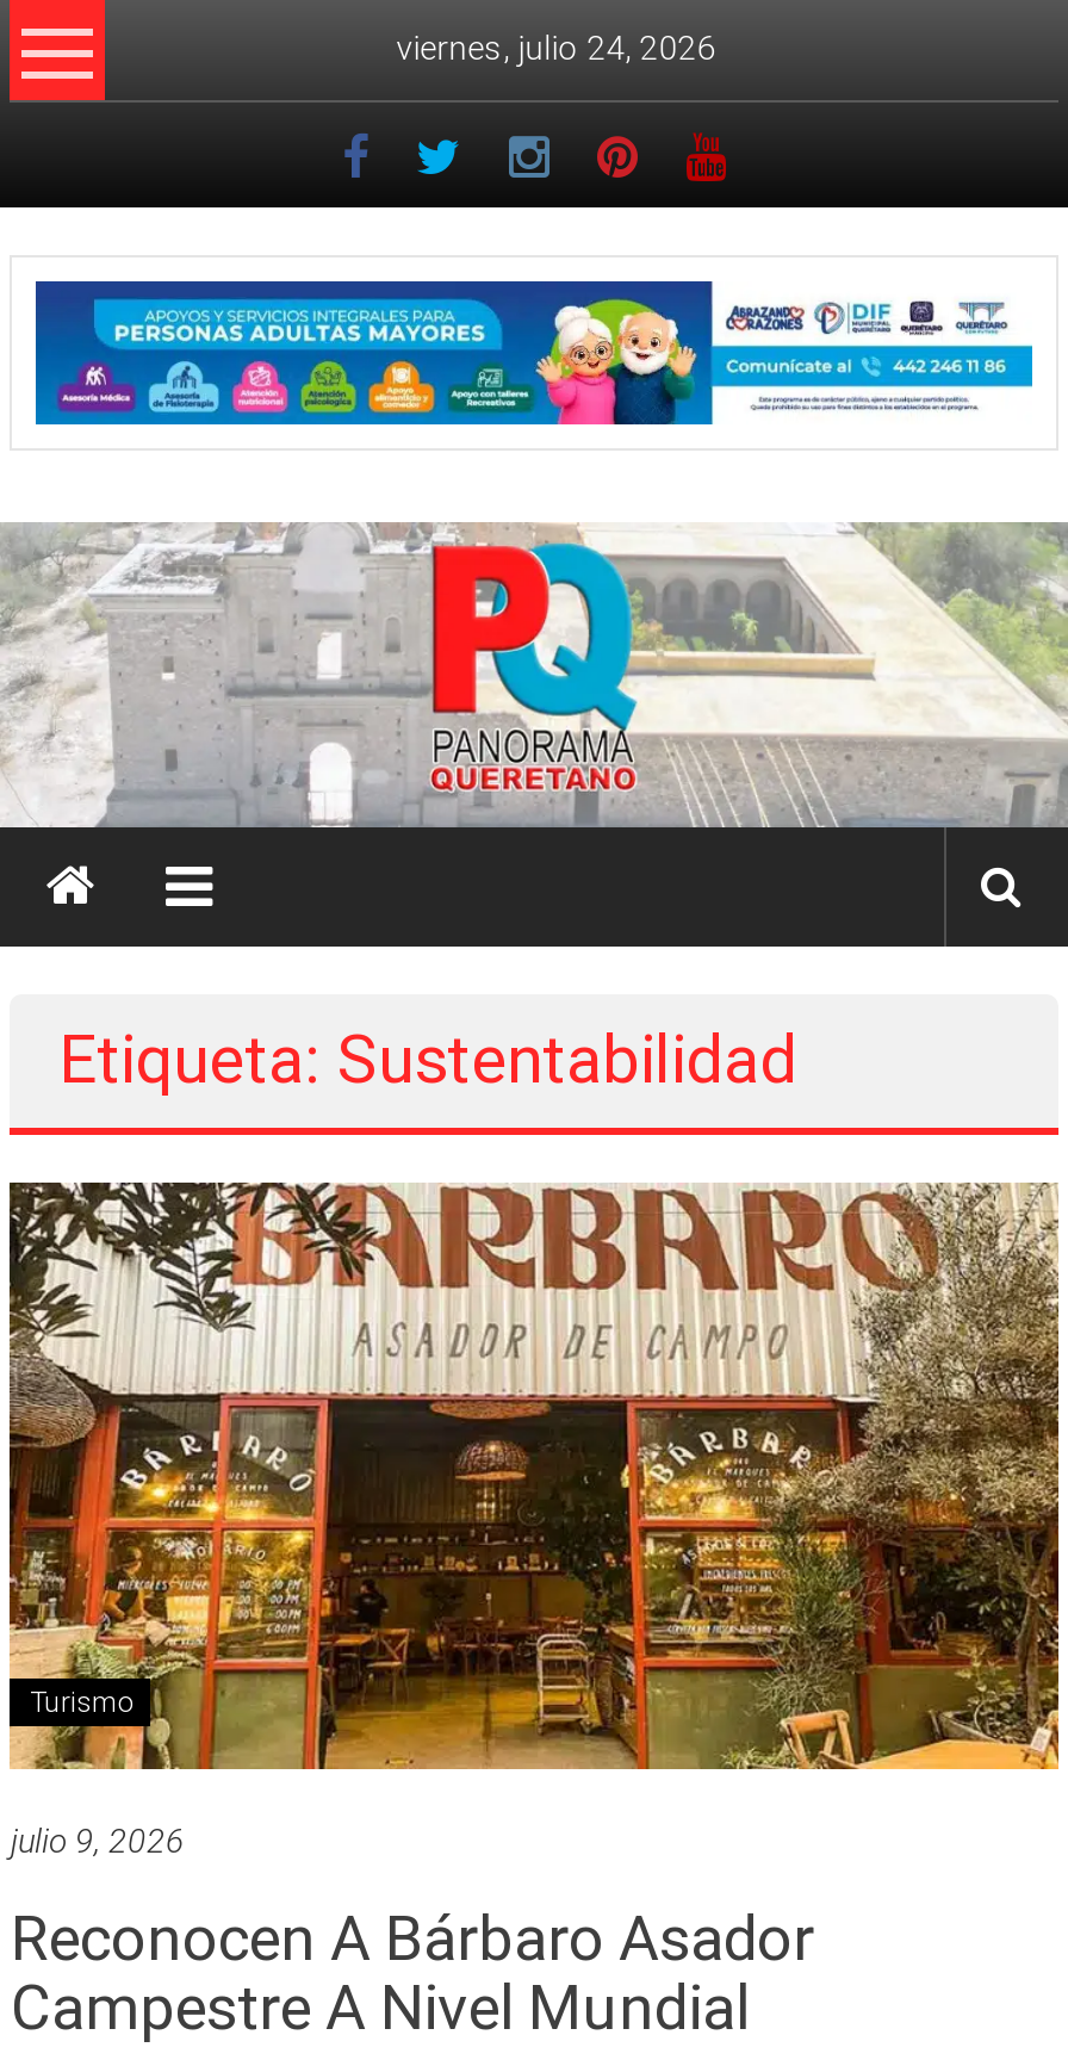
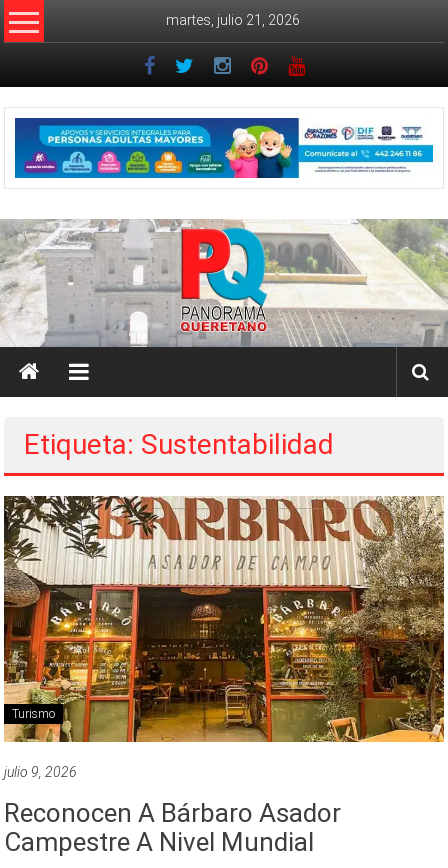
[396,29,716,67] viernes, julio 24, 2026 -> [166,12,300,28] martes, julio 21, 2026

